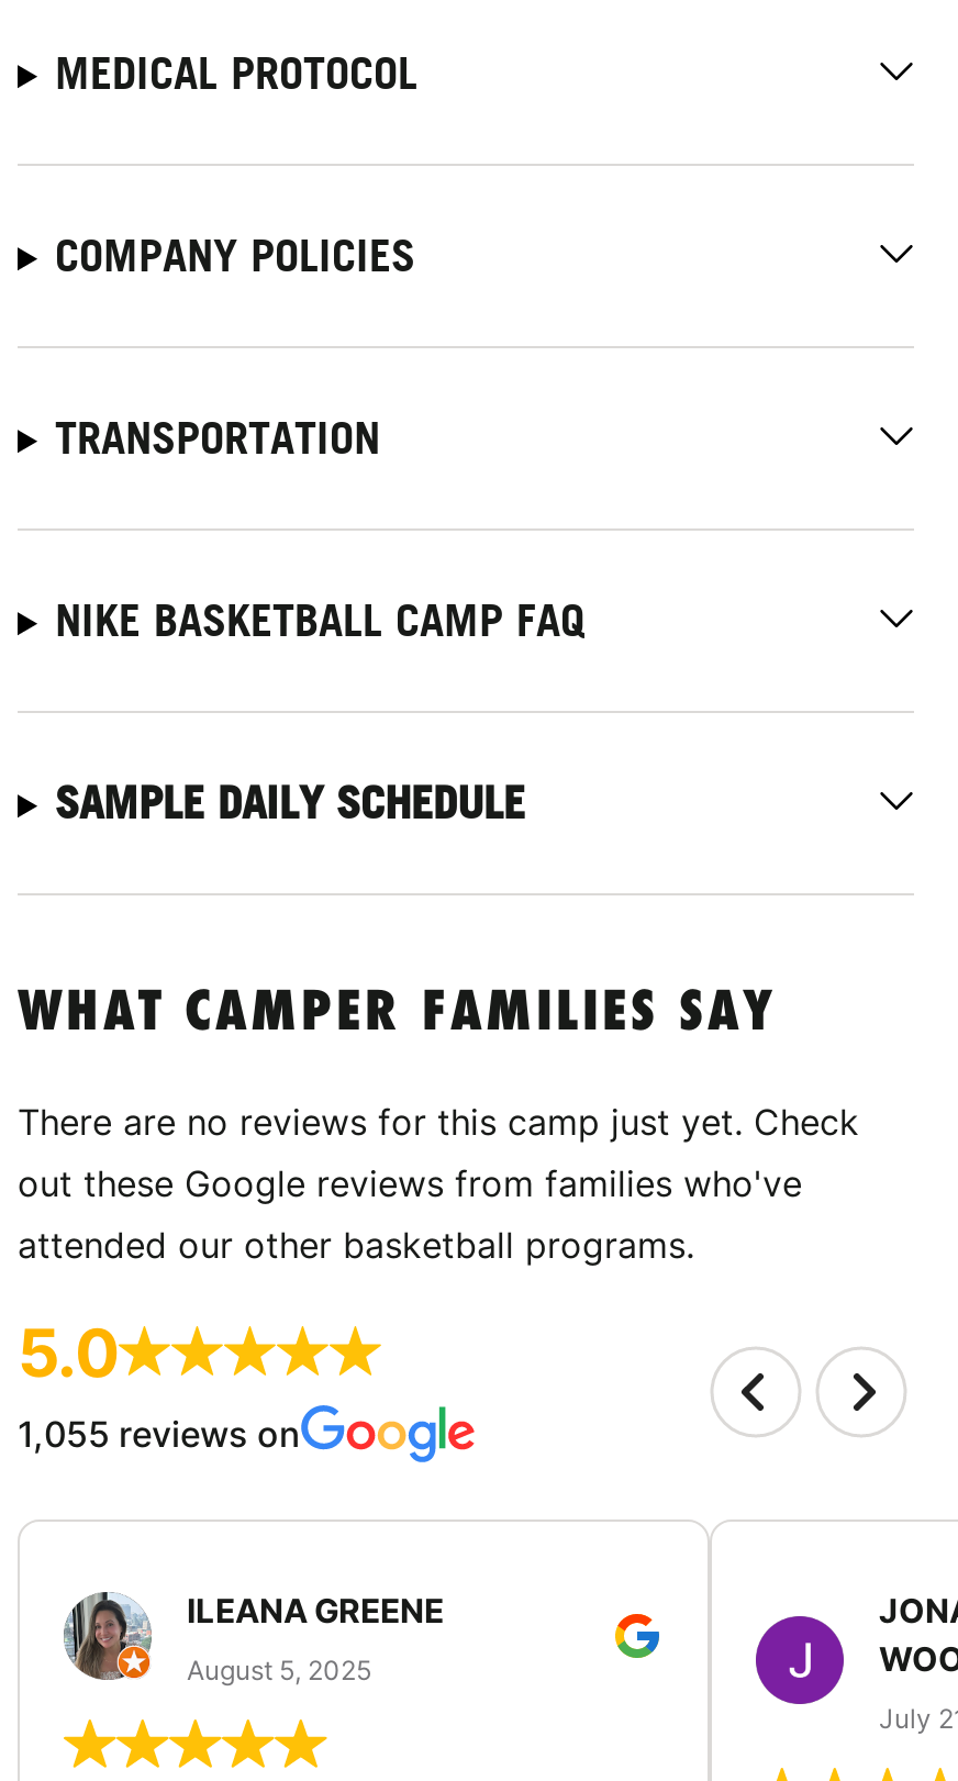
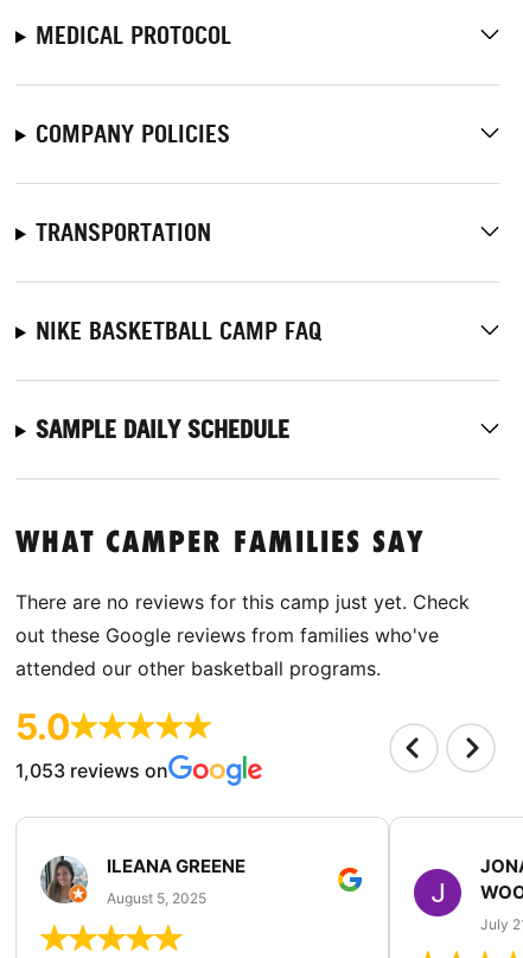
[18,1411,301,1455] 1,055 reviews on -> [15,758,168,782] 1,053 reviews on

